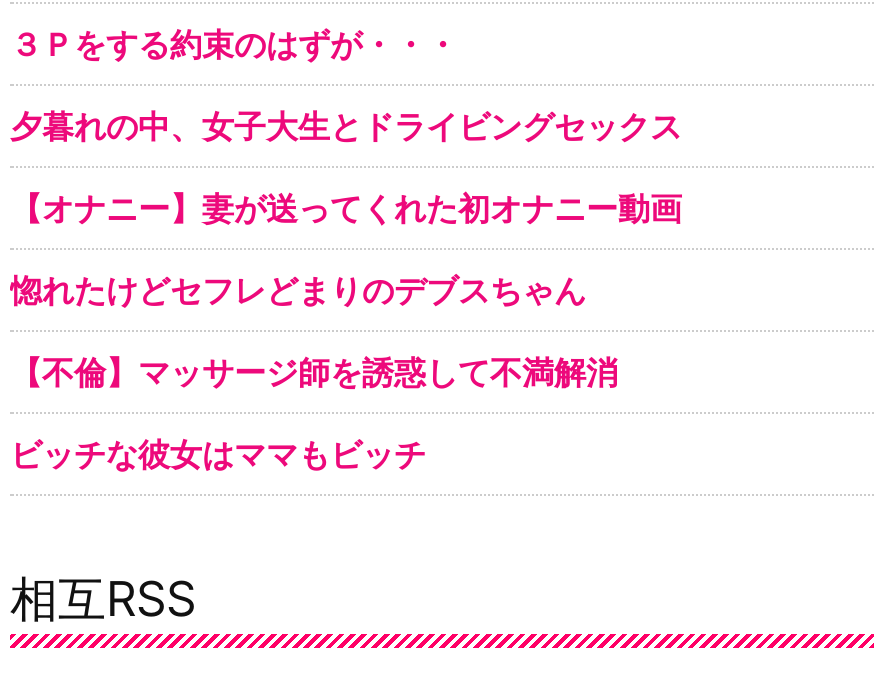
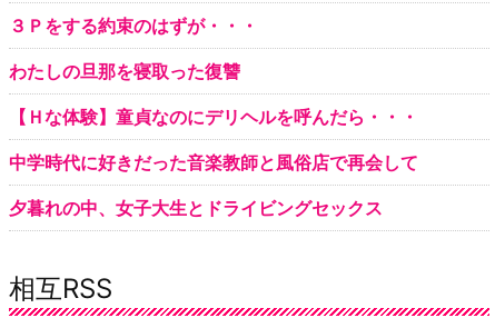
none -> [9,60,418,173] わたしの旦那を寝取った復讐 | 【Ｈな体験】童貞なのにデリヘルを呼んだら・・・ | 中学時代に好きだった音楽教師と風俗店で再会して
moved [10,105,682,145] -> [9,196,383,219]: 夕暮れの中、女子大生とドライビングセックス
[10,187,682,473] 【オナニー】妻が送ってくれた初オナニー動画 | 惚れたけどセフレどまりのデブスちゃん | 【不倫】マッサージ師を誘惑して不満解消 | ビッチな彼女はママもビッチ -> none

